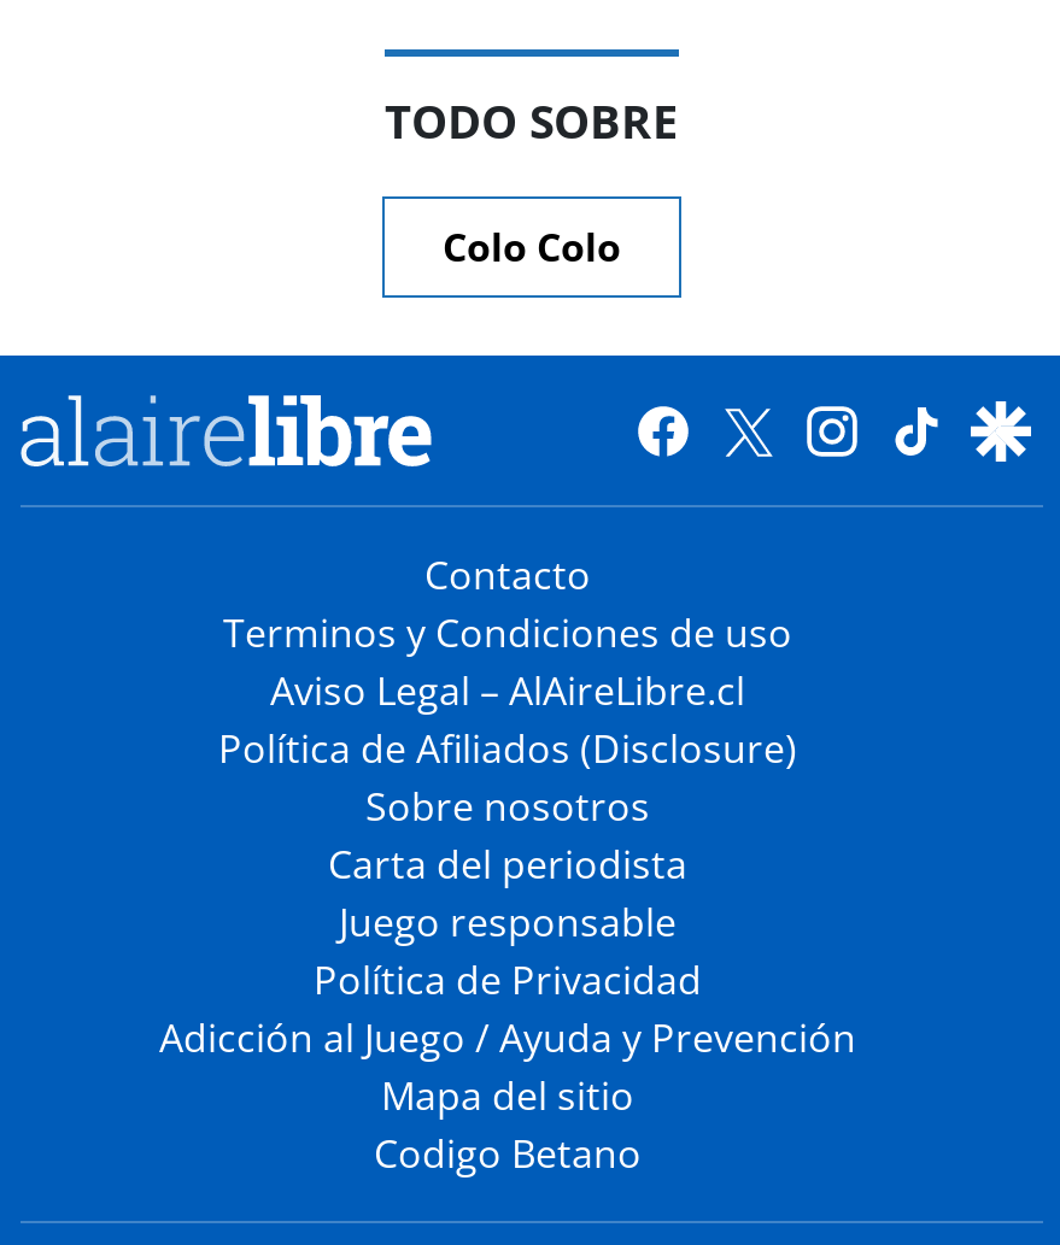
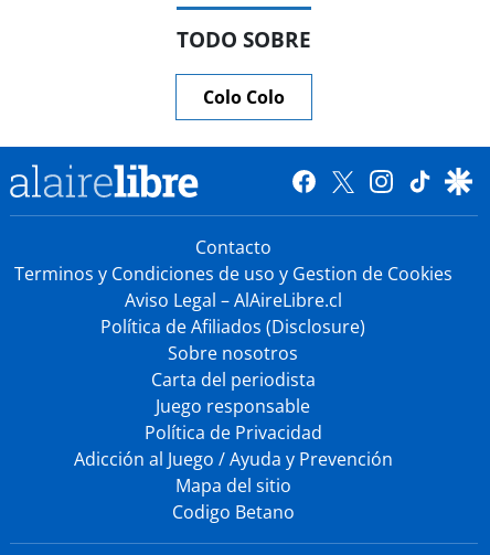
[223,606,792,659] Terminos y Condiciones de uso -> [14,261,452,286] Terminos y Condiciones de uso y Gestion de Cookies

